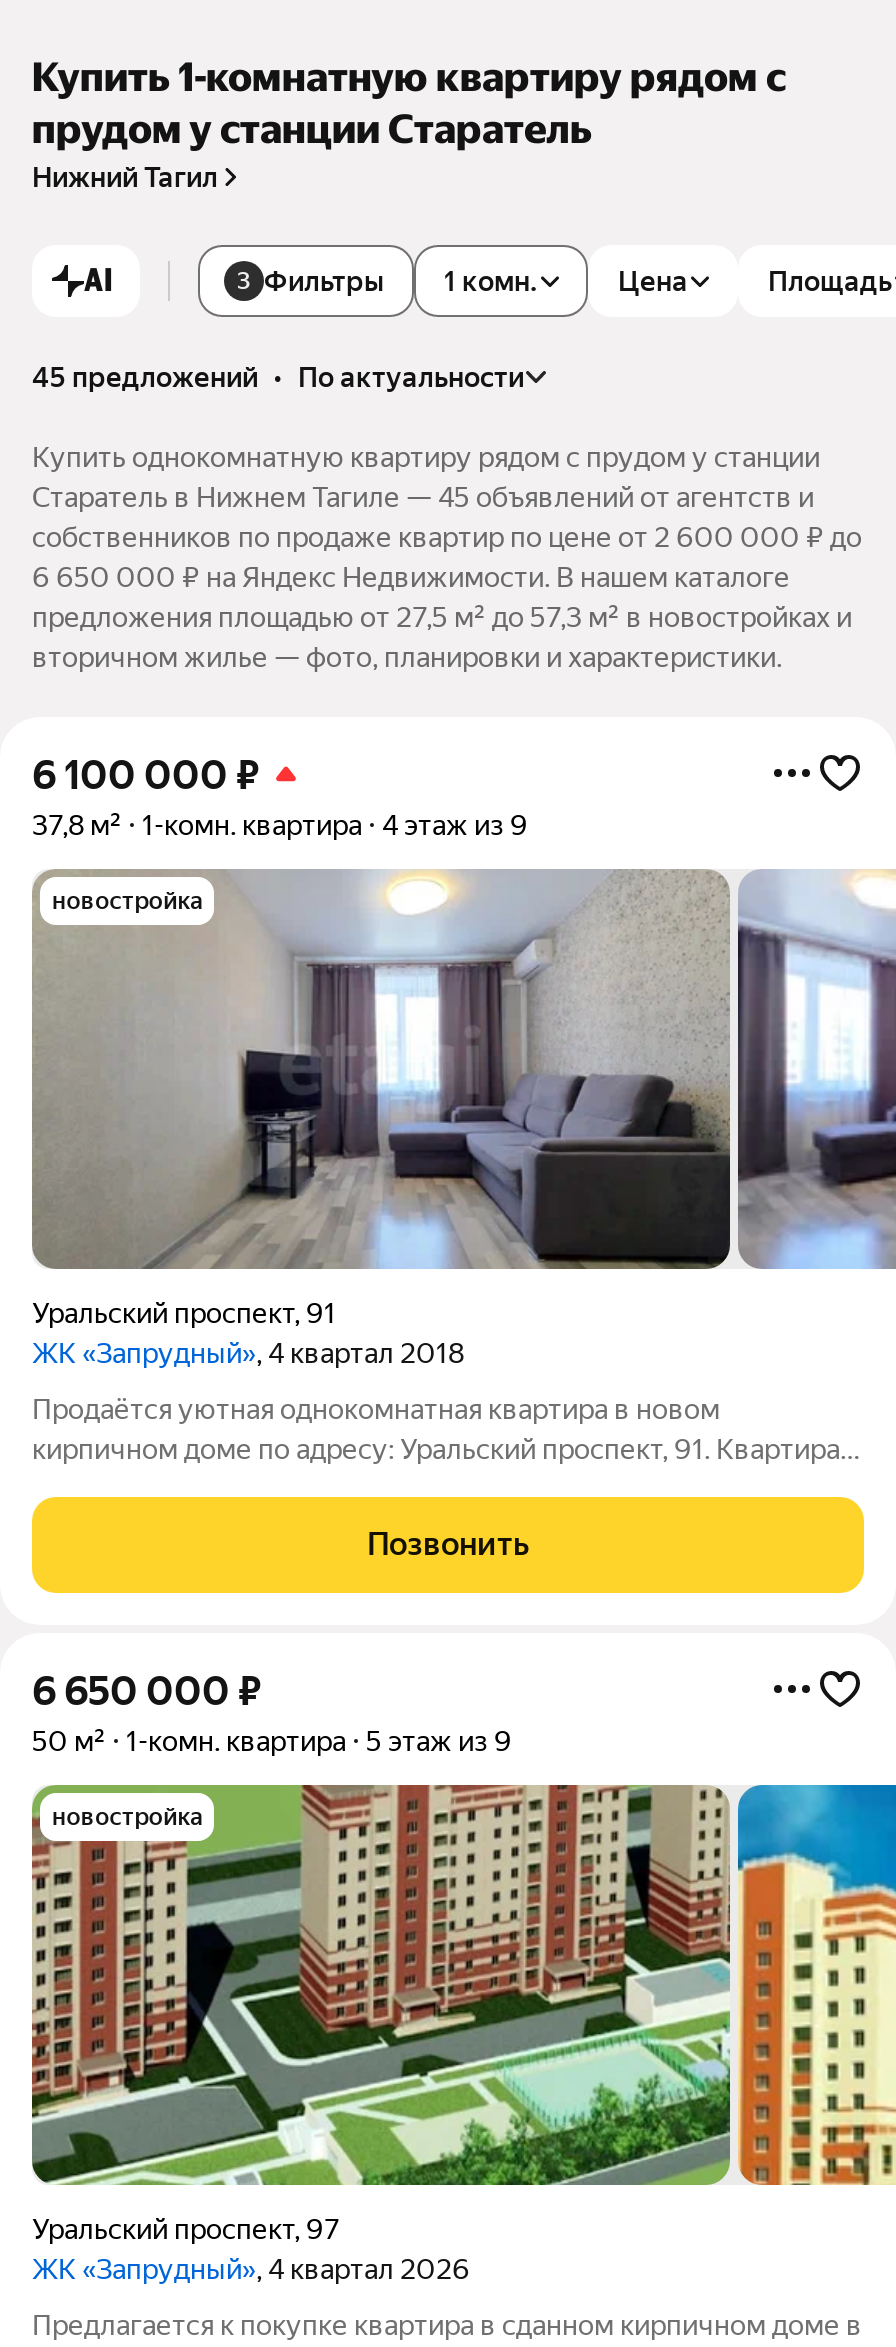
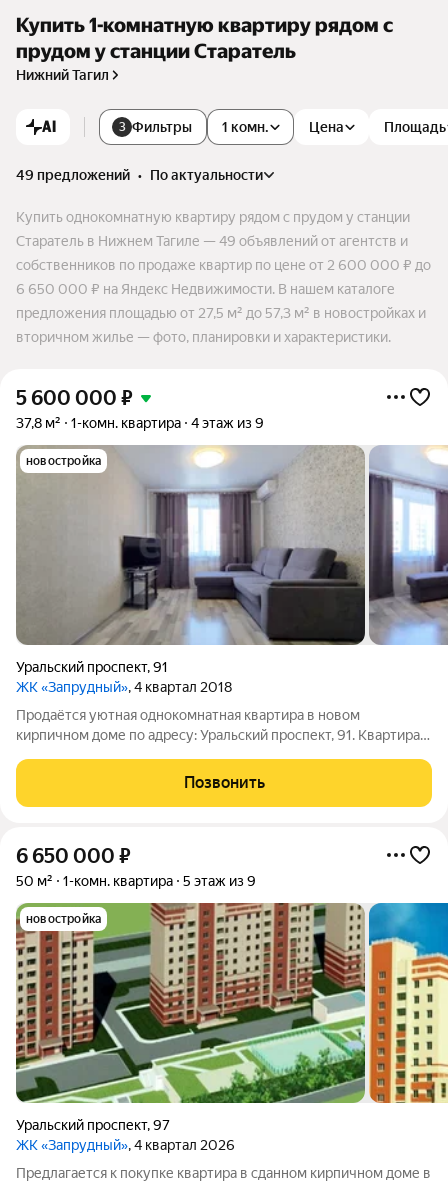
[32,361,524,393] 45 предложений • по актуальности -> [16,167,263,183] 49 предложений • по актуальности
[32,481,814,513] Старатель в Нижнем Тагиле — 45 объявлений от агентств и -> [16,233,408,249] Старатель в Нижнем Тагиле — 49 объявлений от агентств и
[32,751,260,799] 6 100 000 ₽ -> [16,386,133,410] 5 600 000 ₽

